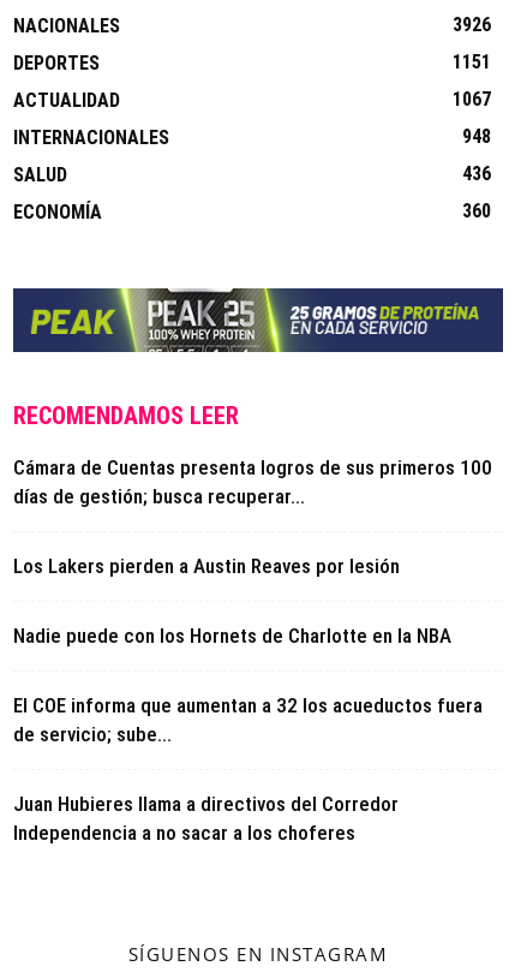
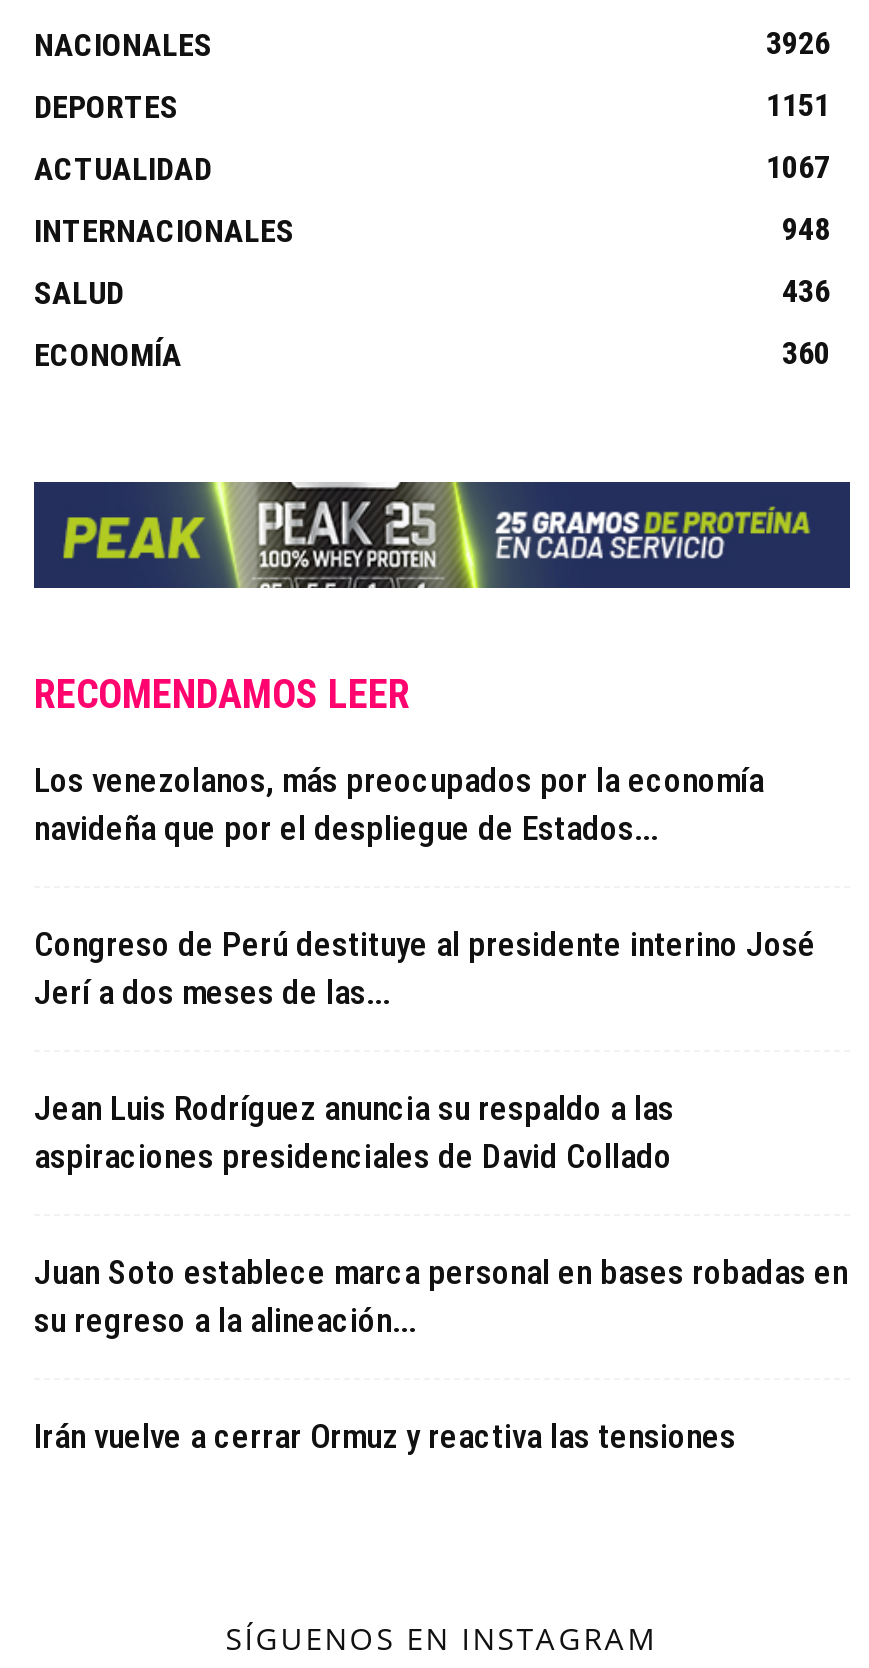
[13,456,492,509] Cámara de Cuentas presenta logros de sus primeros 100 | días de gestión; busca recuperar... -> [34,761,764,849] Los venezolanos, más preocupados por la economía | navideña que por el despliegue de Estados...
[13,554,400,579] Los Lakers pierden a Austin Reaves por lesión -> [34,925,816,1013] Congreso de Perú destituye al presidente interino José | Jerí a dos meses de las...
[13,624,451,648] Nadie puede con los Hornets de Charlotte en la NBA -> [34,1089,674,1177] Jean Luis Rodríguez anuncia su respaldo a las | aspiraciones presidenciales de David Collado
[13,694,483,747] El COE informa que aumentan a 32 los acueductos fuera | de servicio; sube... -> [34,1253,848,1341] Juan Soto establece marca personal en bases robadas en | su regreso a la alineación...
[13,792,399,845] Juan Hubieres llama a directivos del Corredor | Independencia a no sacar a los choferes -> [34,1417,736,1457] Irán vuelve a cerrar Ormuz y reactiva las tensiones

